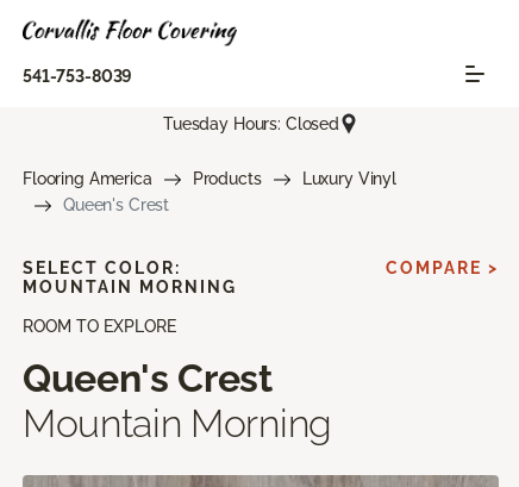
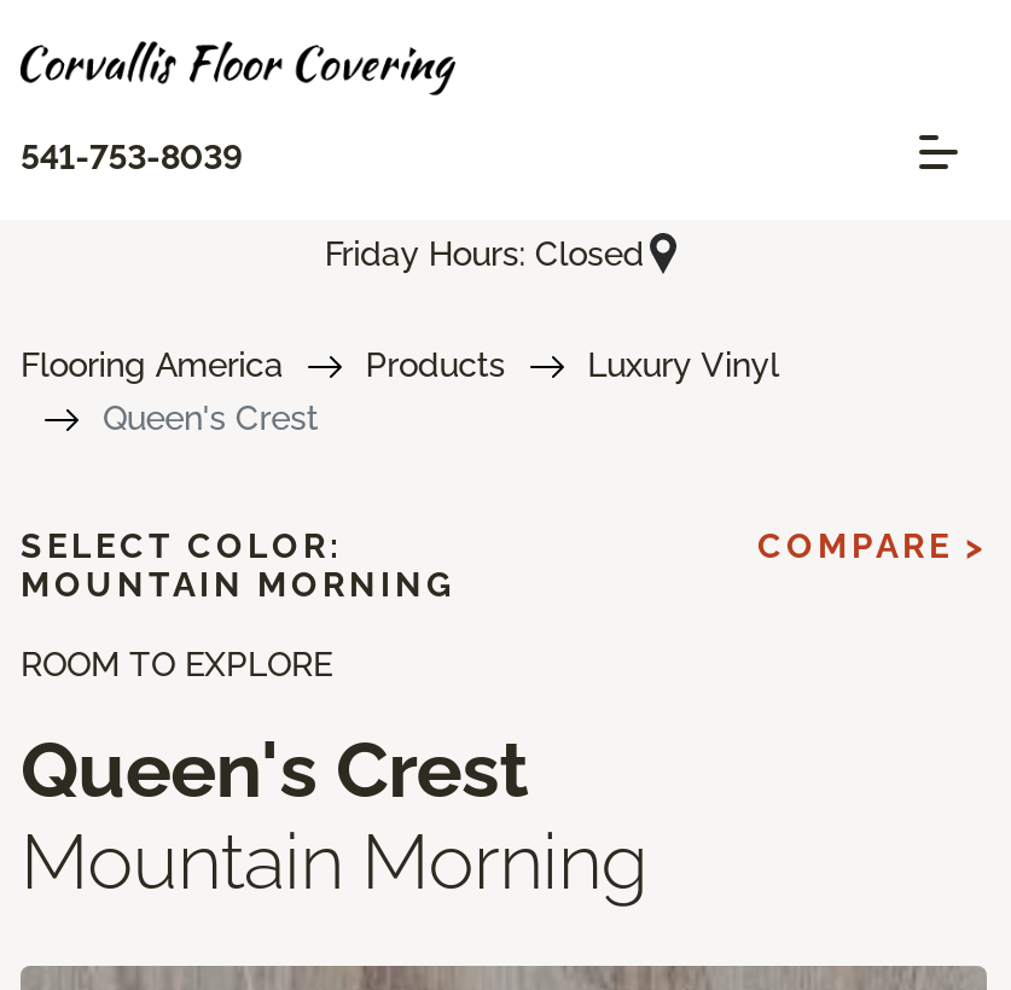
[163,114,339,133] Tuesday Hours: Closed -> [325,233,644,272] Friday Hours: Closed

